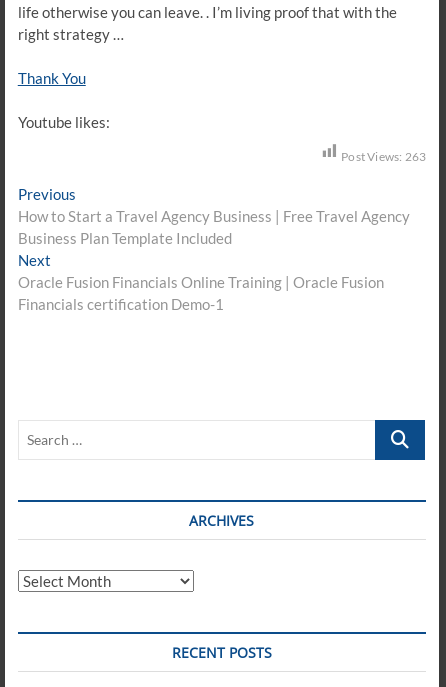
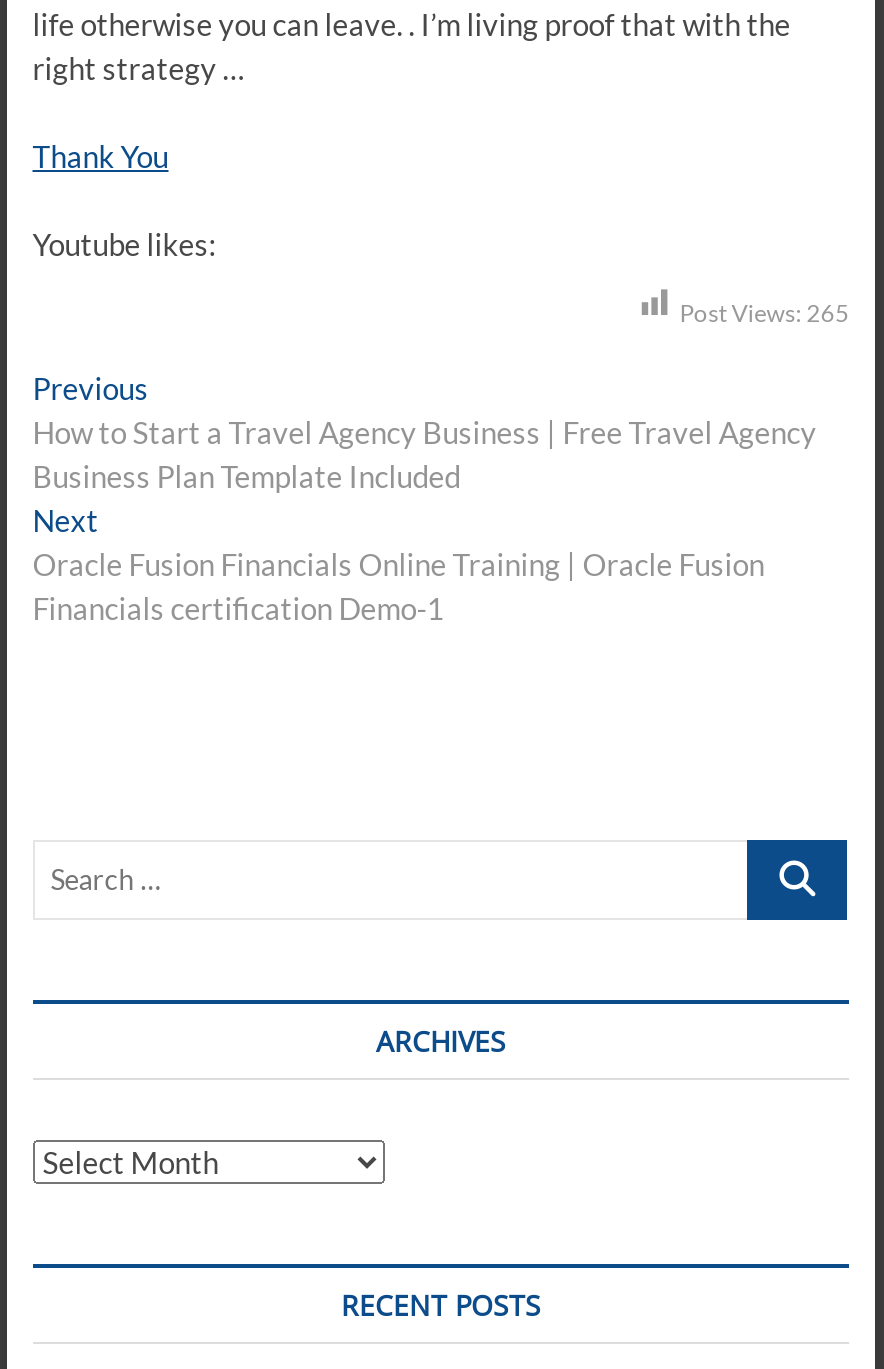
[341,149,426,164] Post Views: 263 -> [679,297,849,327] Post Views: 265

